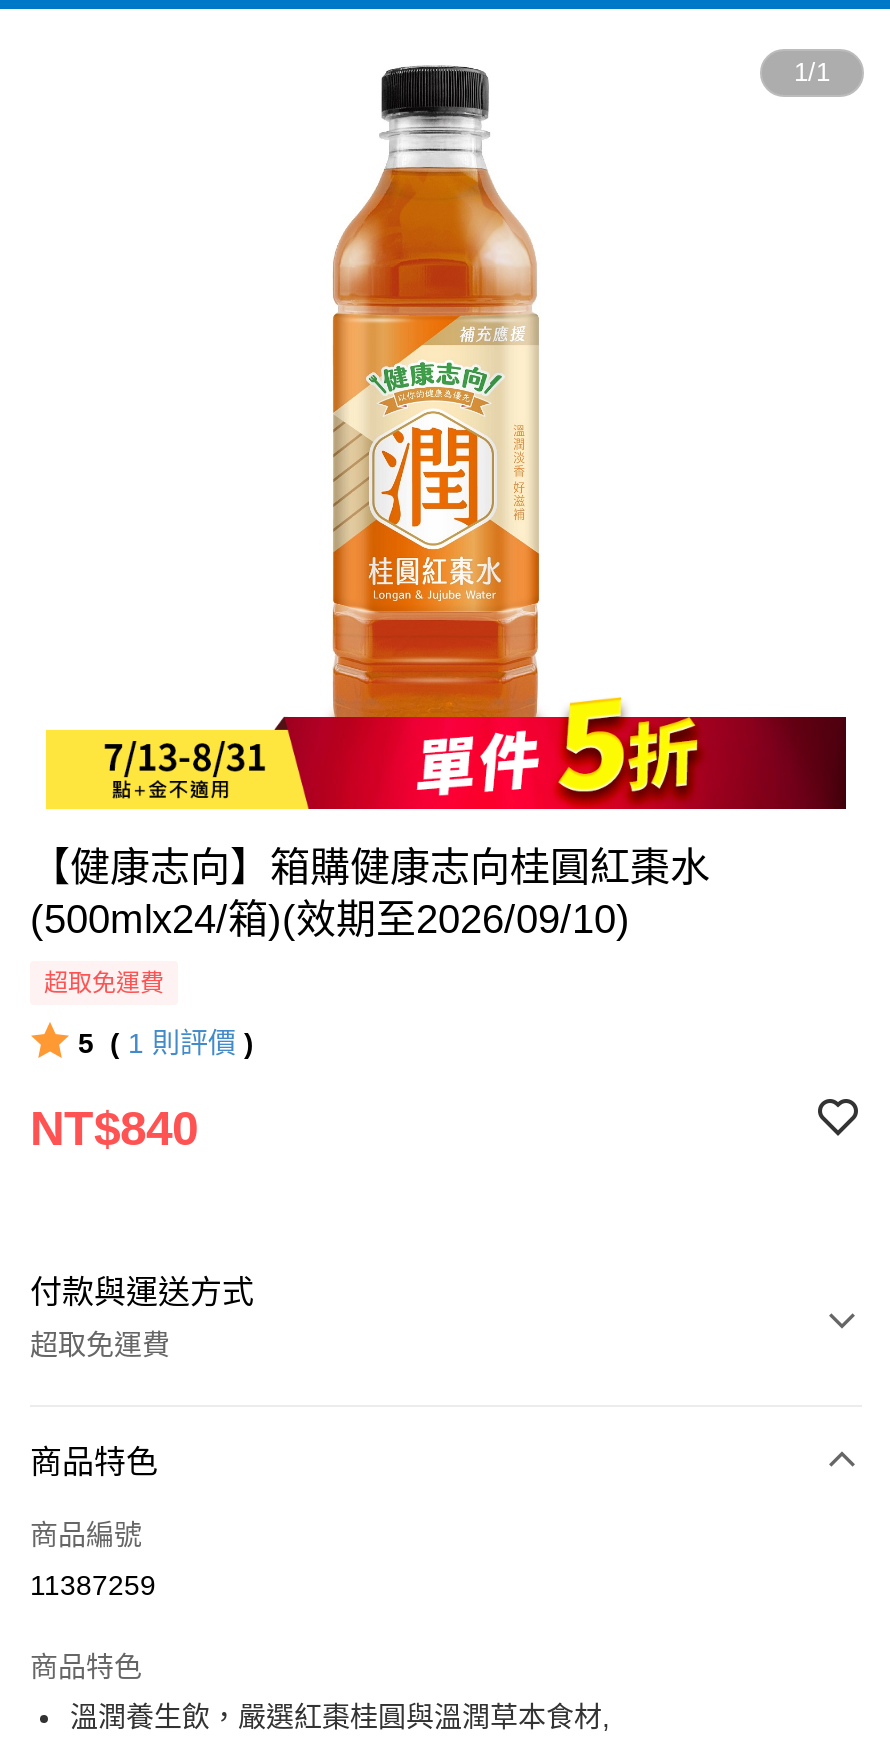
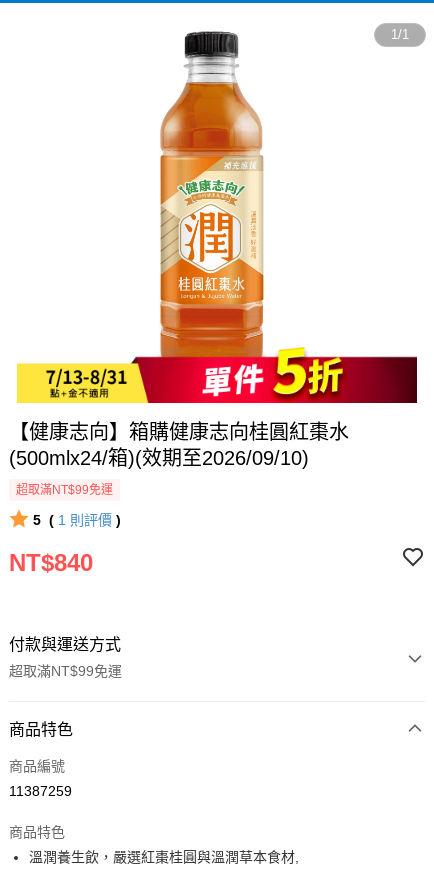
[44,969,164,997] 超取免運費 -> [16,483,113,497] 超取滿NT$99免運
[30,1329,170,1361] 超取免運費 -> [9,663,122,679] 超取滿NT$99免運

